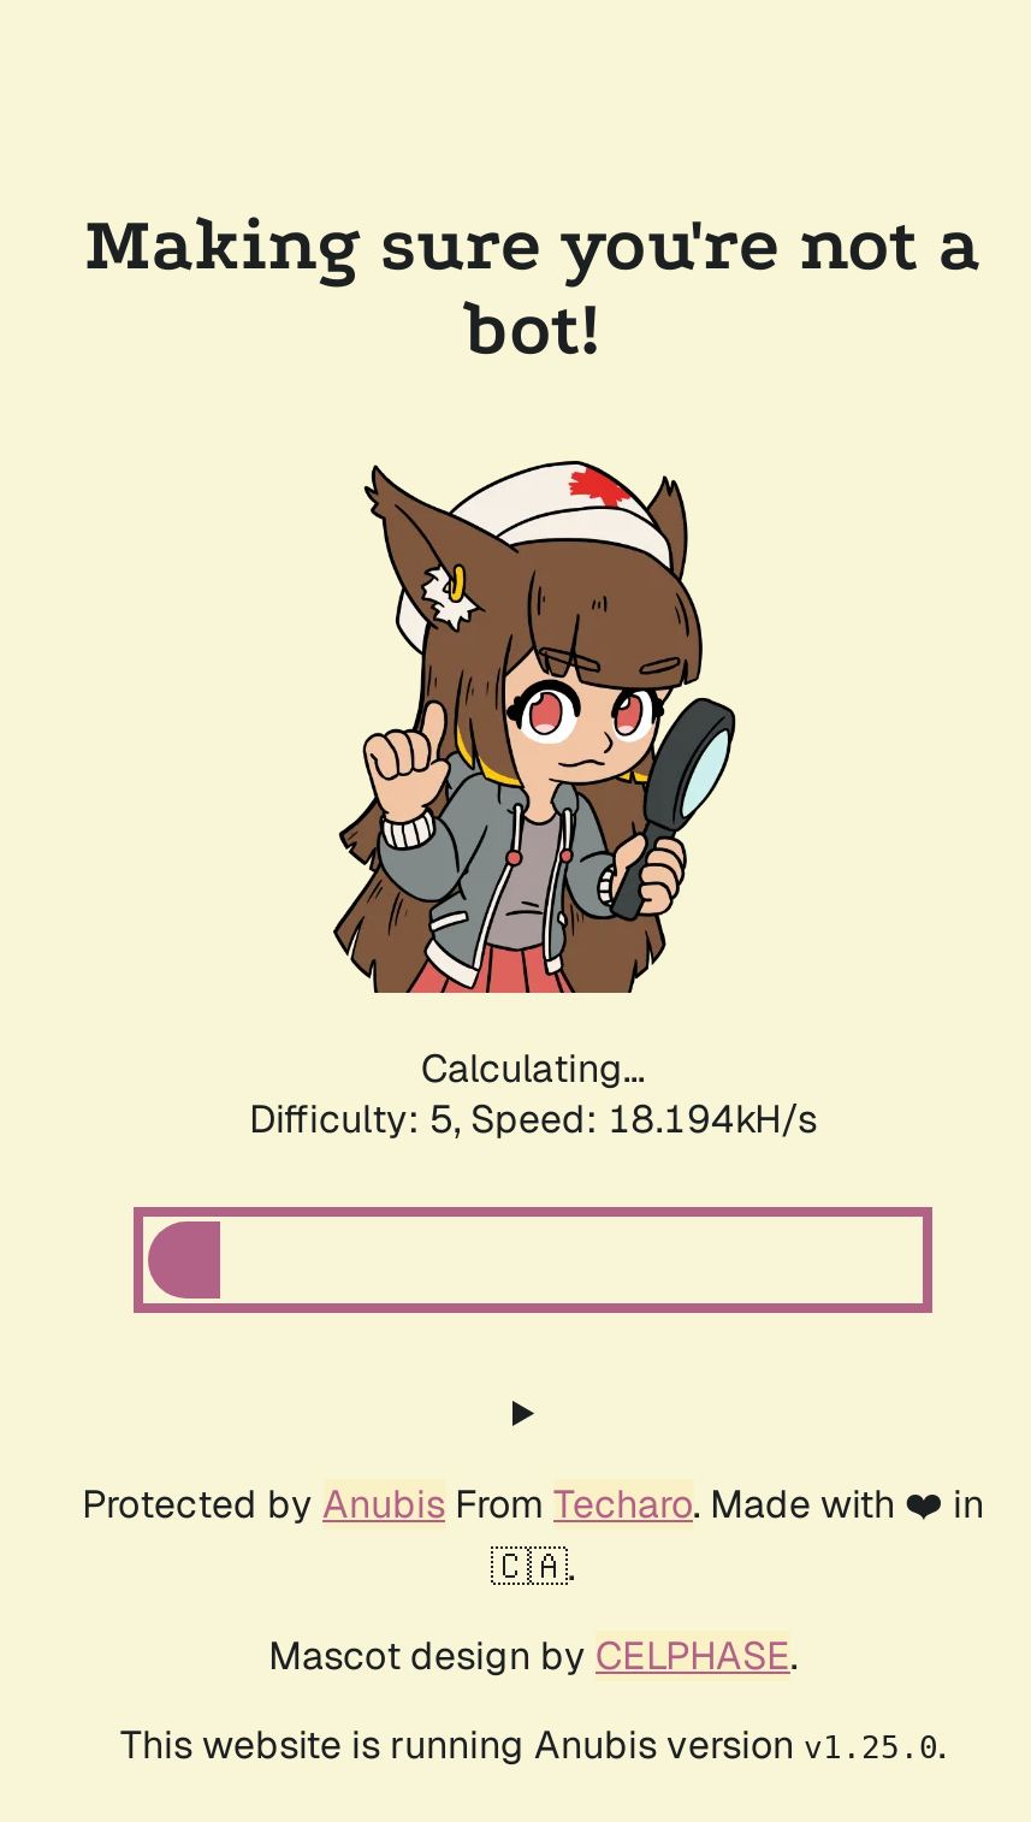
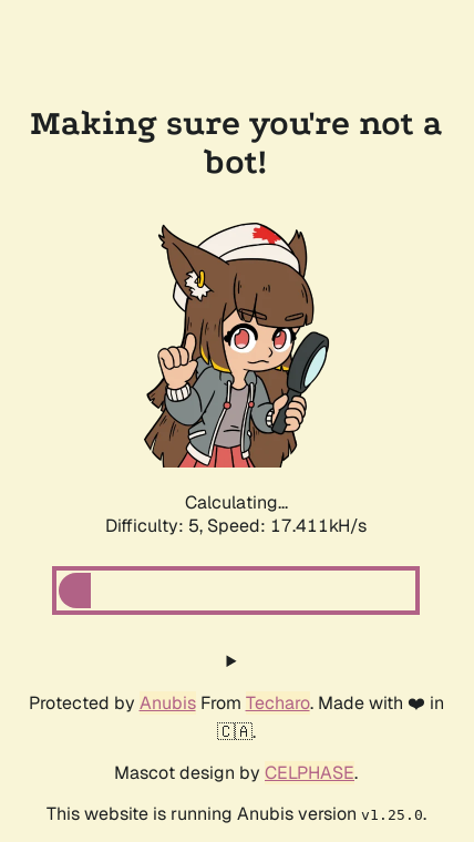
[249,1094,817,1144] Difficulty: 5, Speed: 18.194kH/s -> [105,514,367,537] Difficulty: 5, Speed: 17.411kH/s

